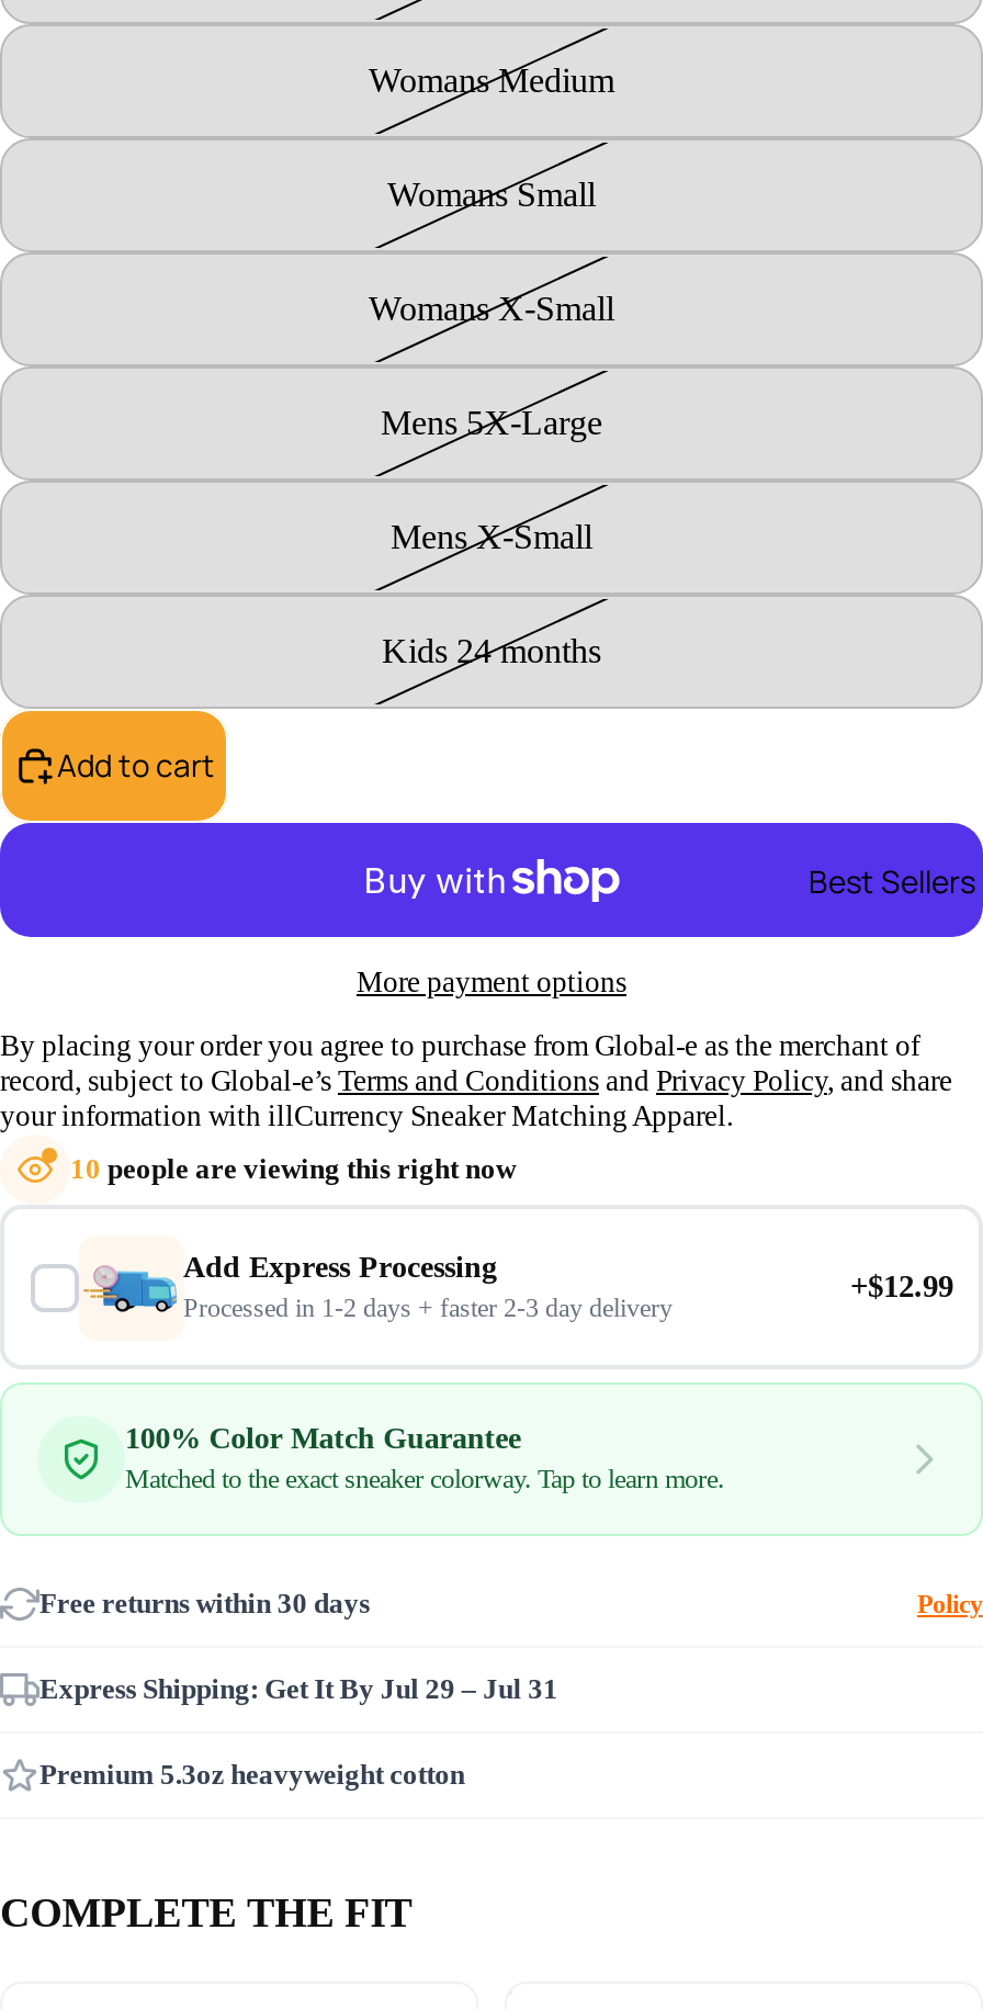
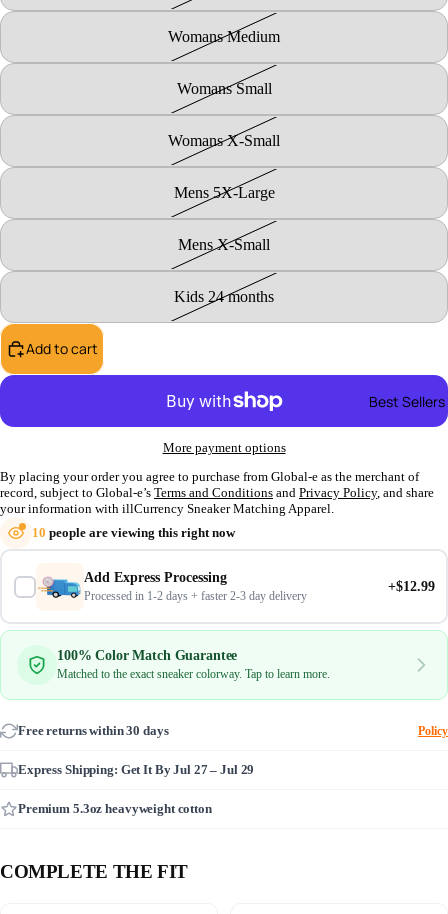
[39,1673,558,1706] Express Shipping: Get It By Jul 29 – Jul 31 -> [18,762,254,777] Express Shipping: Get It By Jul 27 – Jul 29

